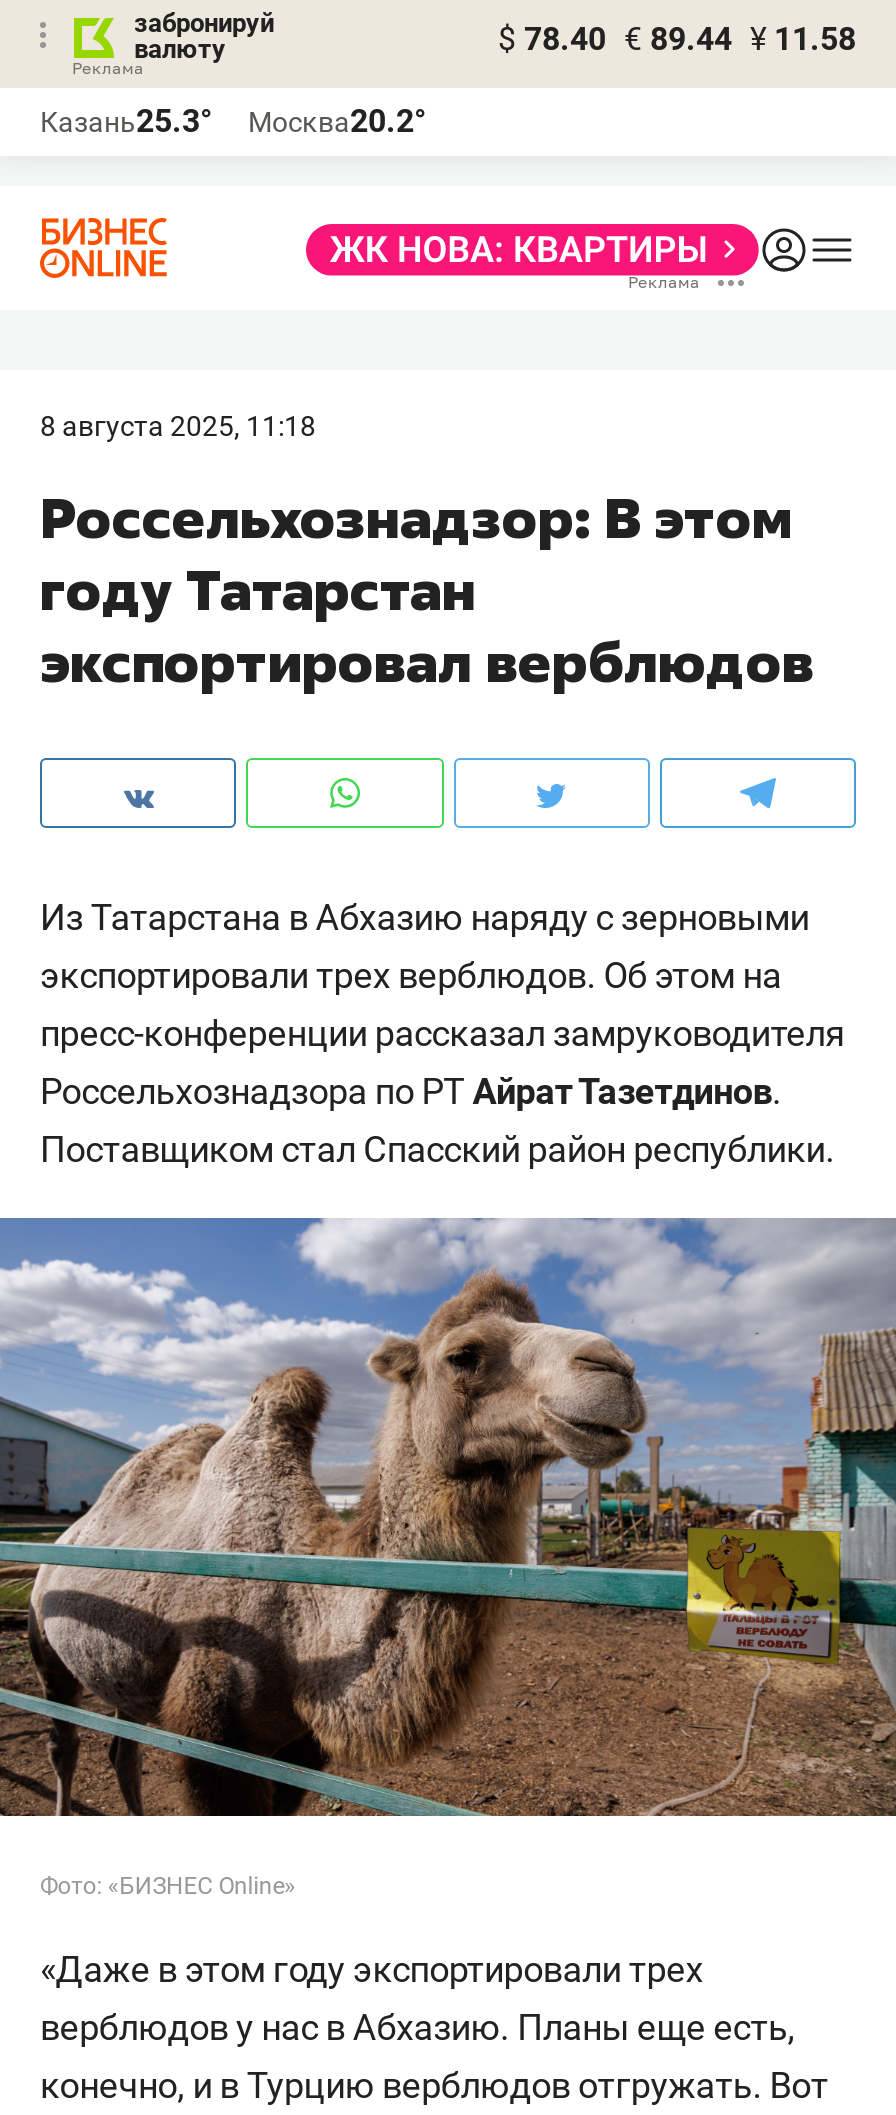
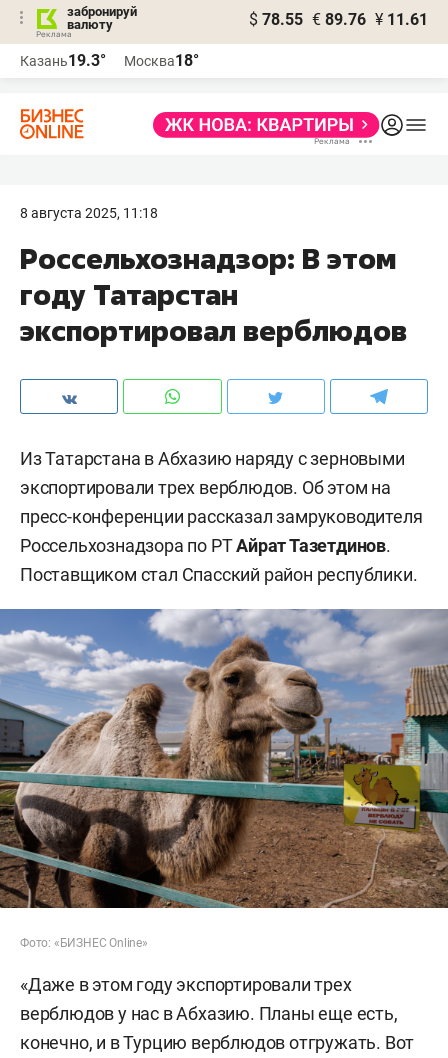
[498,20,856,58] $ 78.40 € 89.44 ¥ 11.58 -> [249,10,428,29] $ 78.55 € 89.76 ¥ 11.61
[40,102,212,140] Казань25.3° -> [20,51,106,70] Казань19.3°
[248,102,426,140] Москва20.2° -> [124,51,199,70] Москва18°

